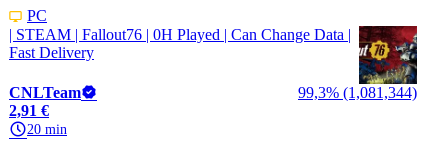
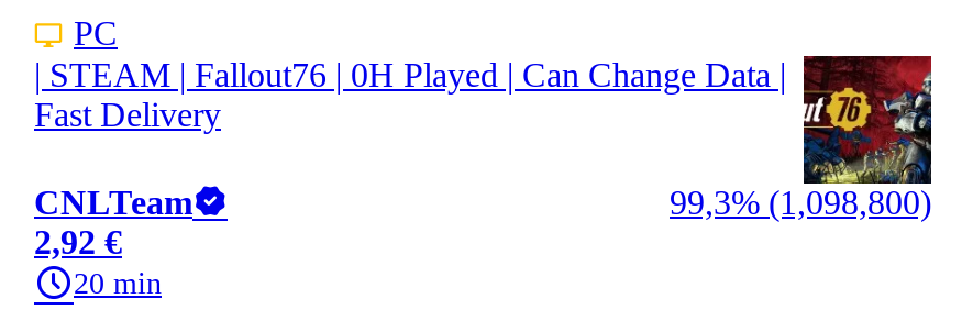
[298,84,417,101] 99,3% (1,081,344) -> [670,184,931,221] 99,3% (1,098,800)
[9,102,49,119] 2,91 € -> [34,223,122,261] 2,92 €

